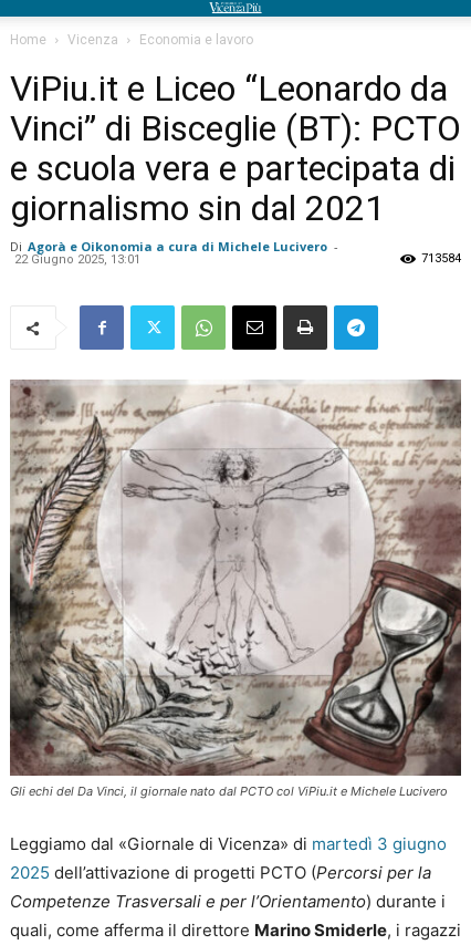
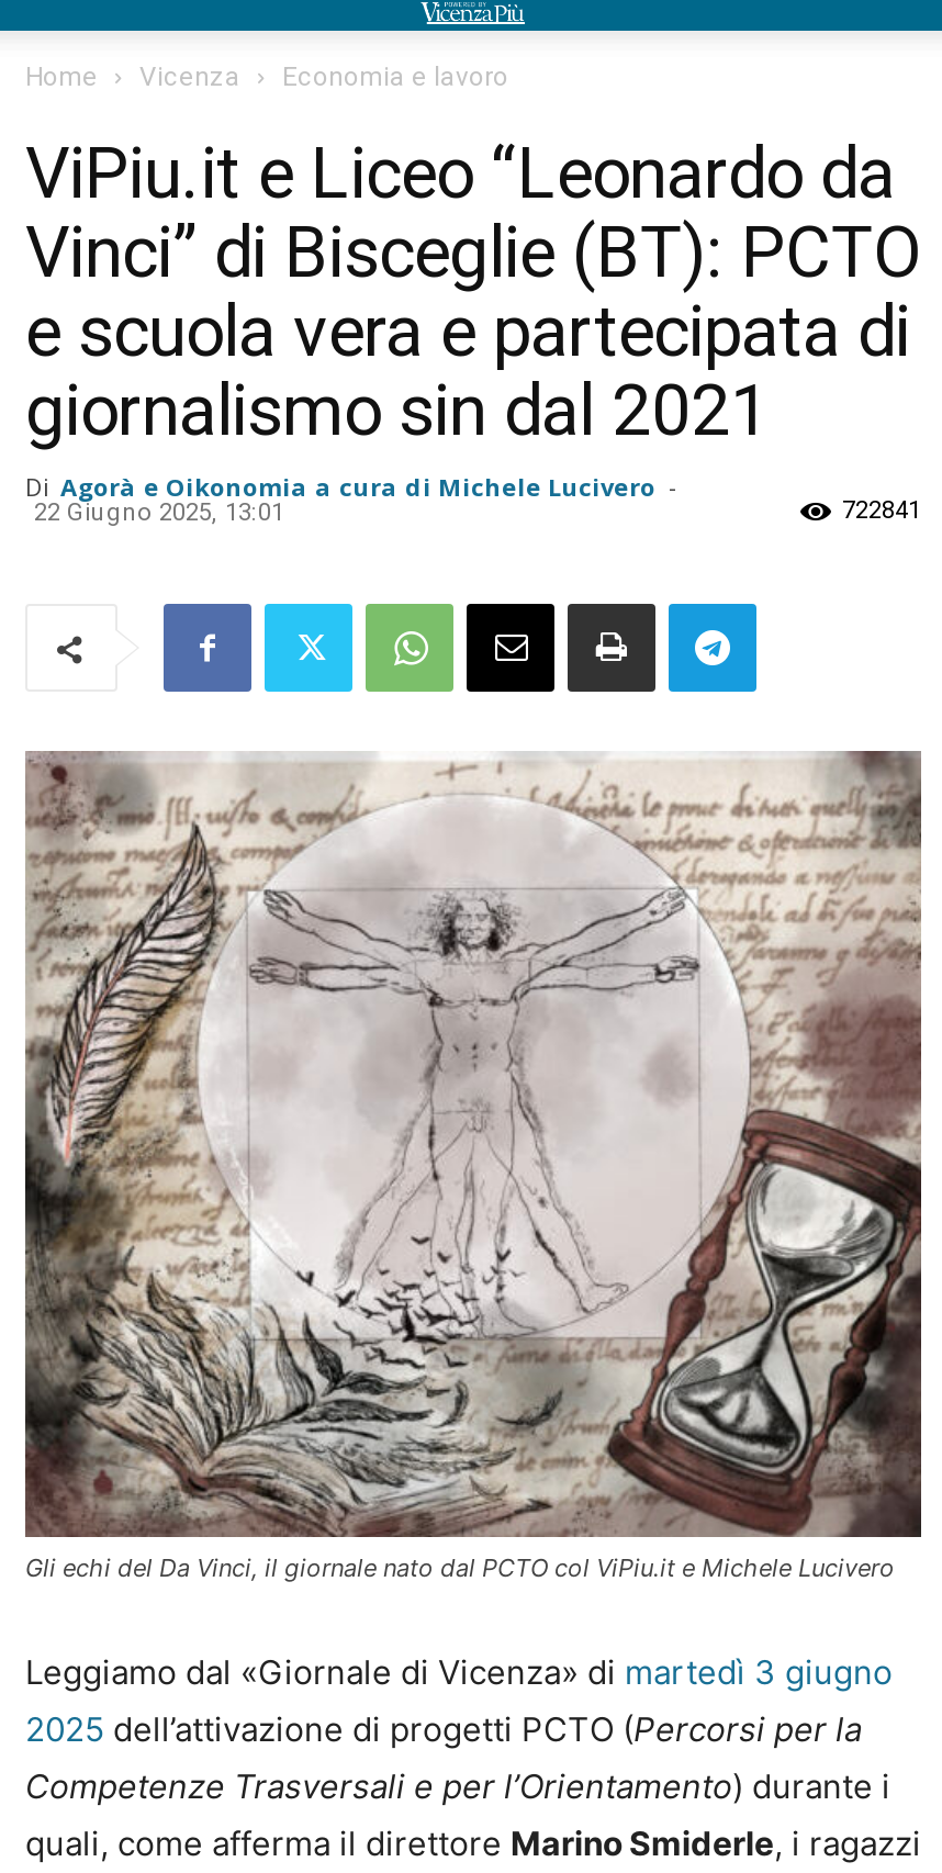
[421,251,461,266] 713584 -> [842,496,921,525] 722841

